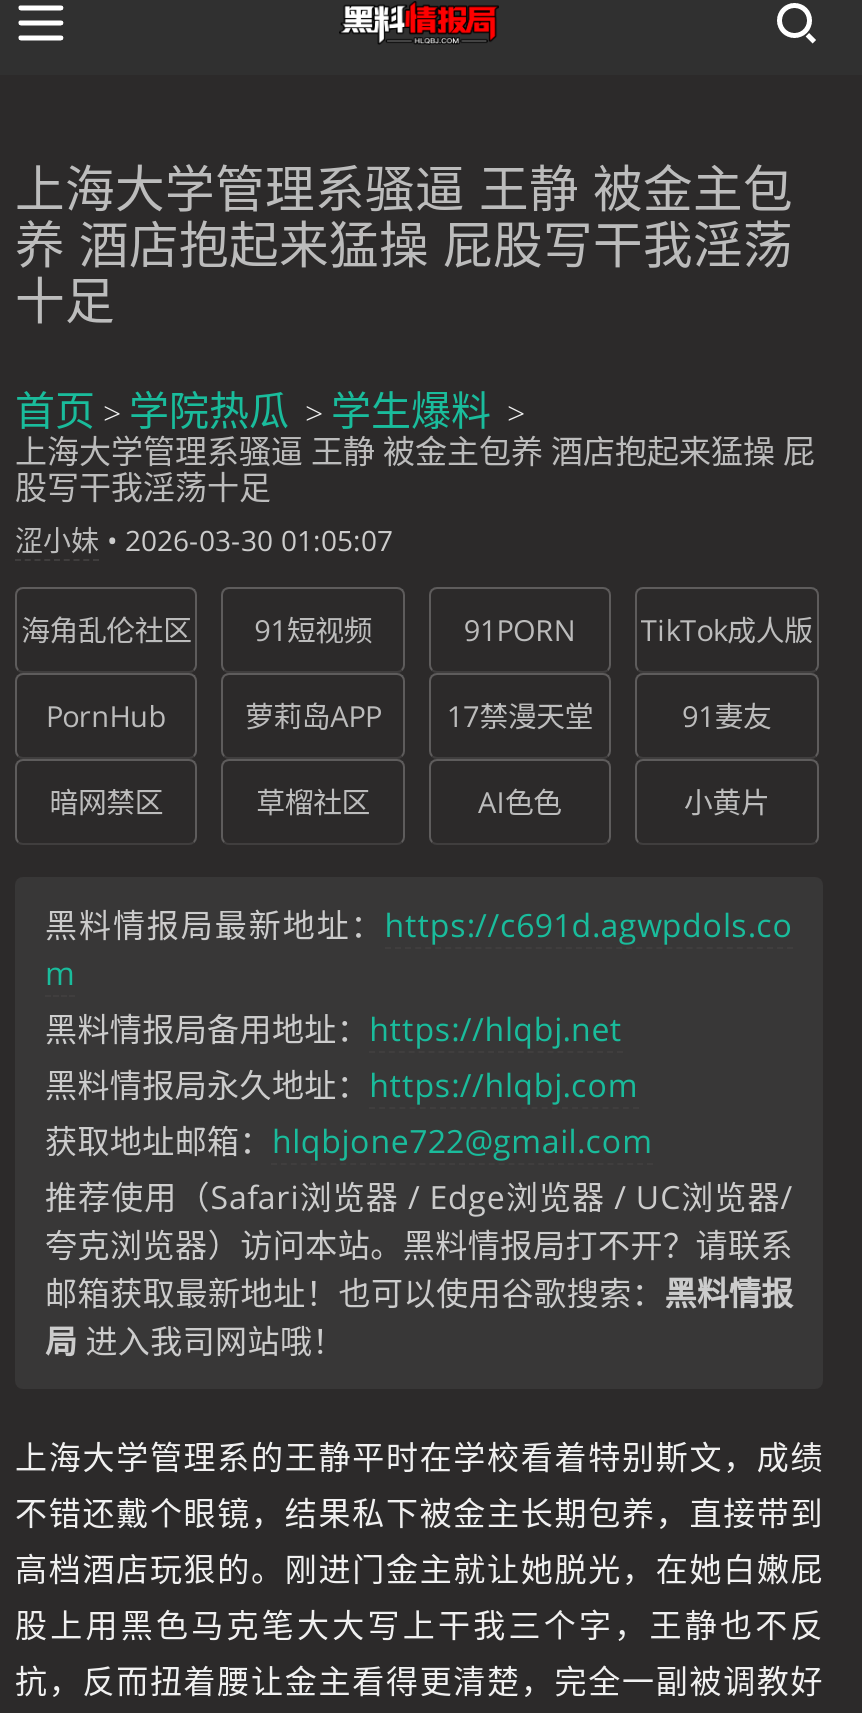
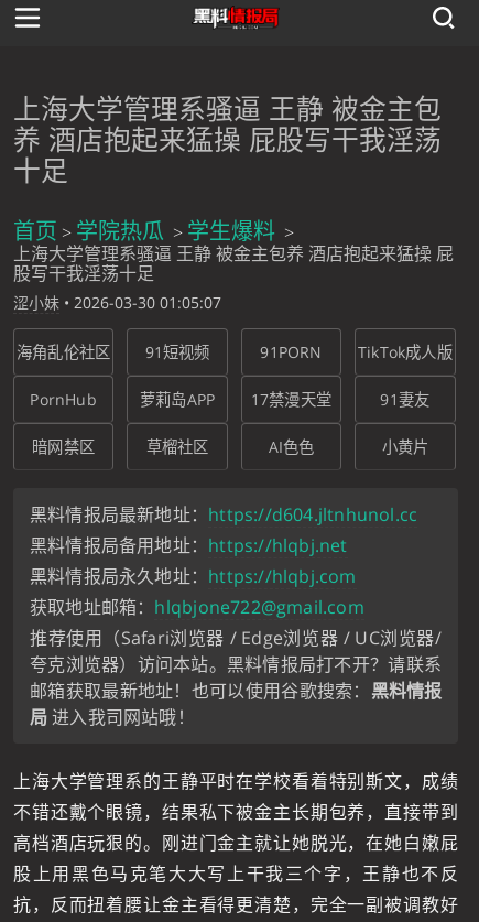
[45,903,793,995] 黑料情报局最新地址：https://c691d.agwpdols.co | m -> [30,503,418,527] 黑料情报局最新地址：https://d604.jltnhunol.cc

